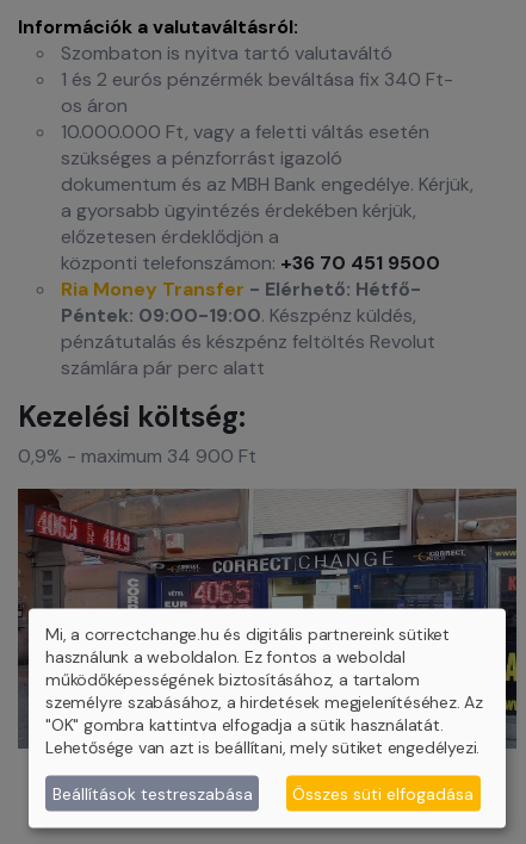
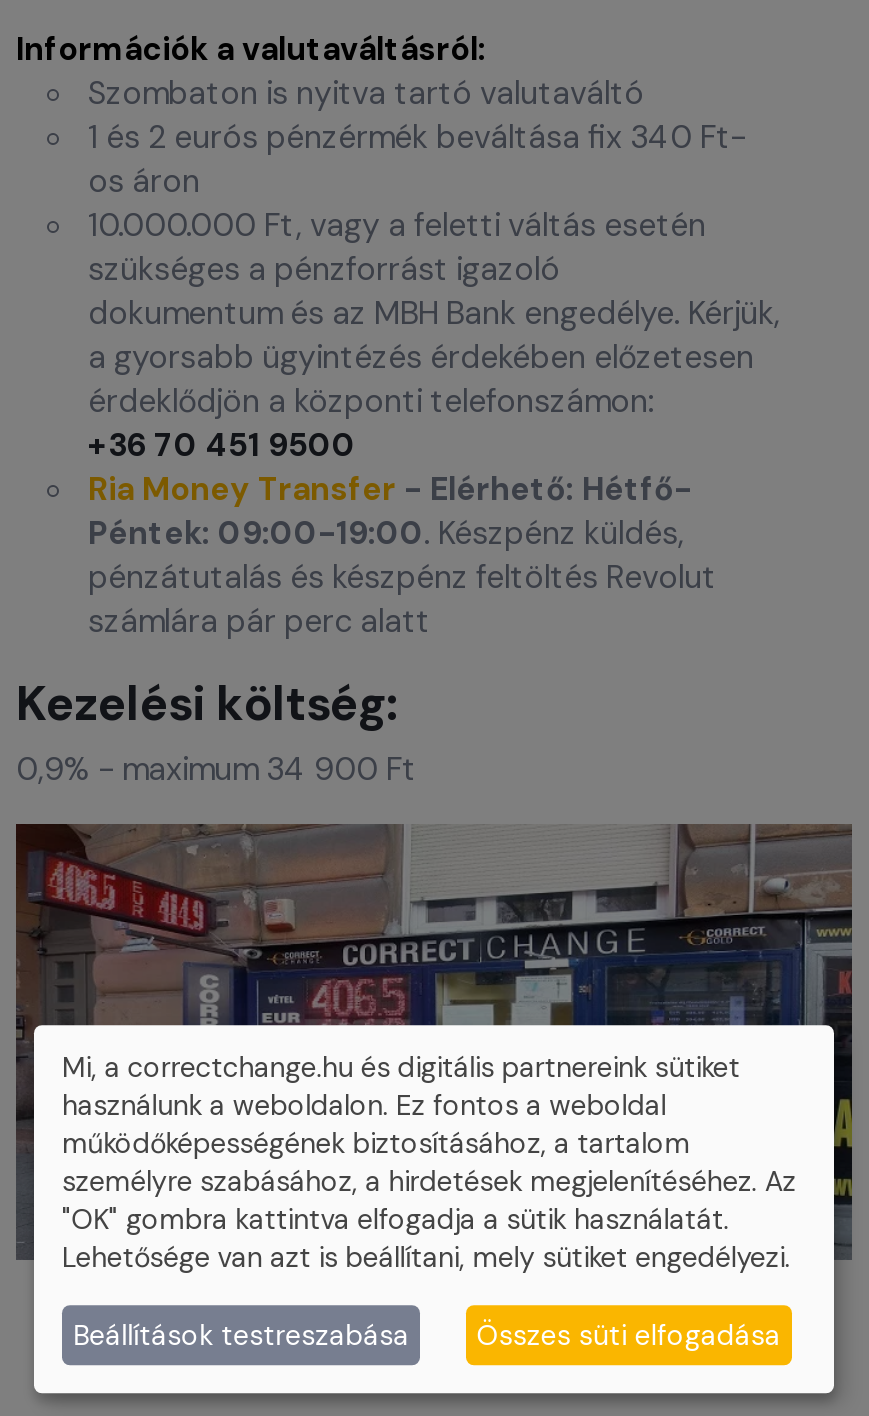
[61,198,440,275] a gyorsabb ügyintézés érdekében kérjük, | előzetesen érdeklődjön a | központi telefonszámon: +36 70 451 9500 -> [88,336,754,466] a gyorsabb ügyintézés érdekében előzetesen | érdeklődjön a központi telefonszámon: | +36 70 451 9500

